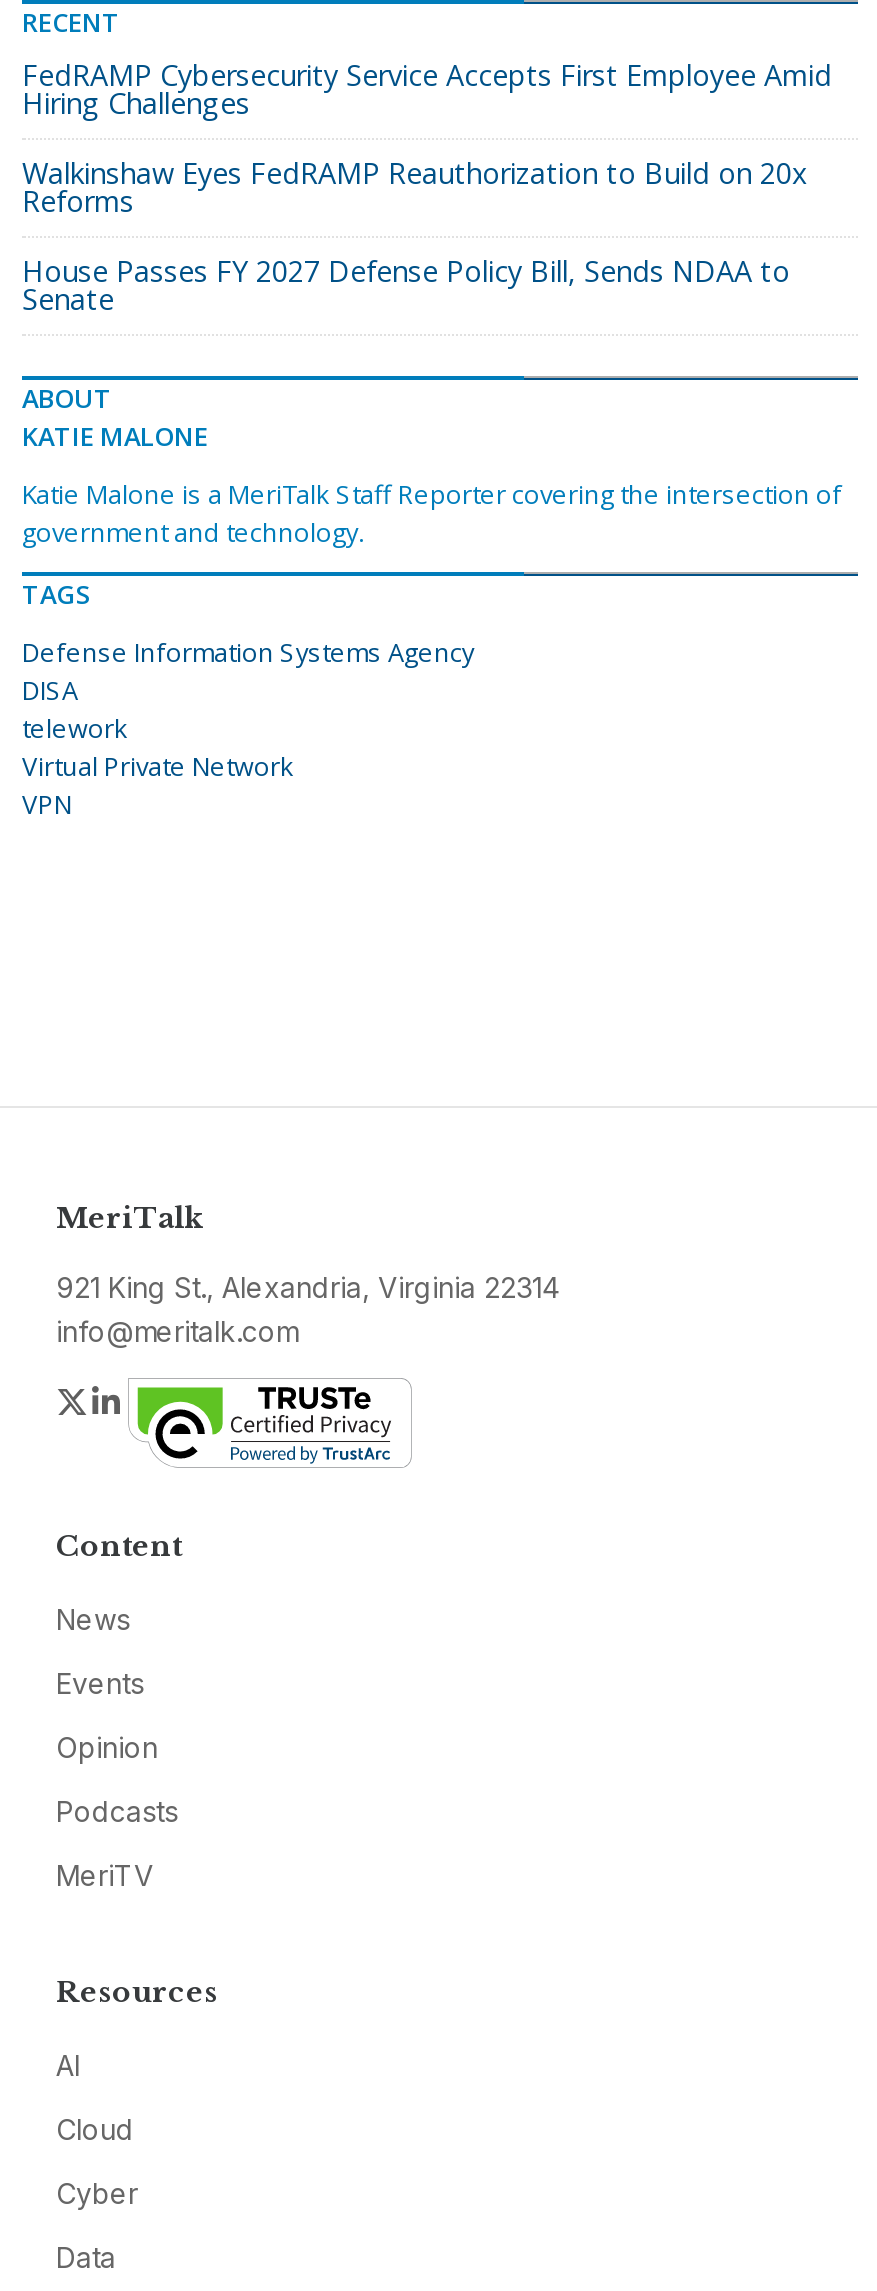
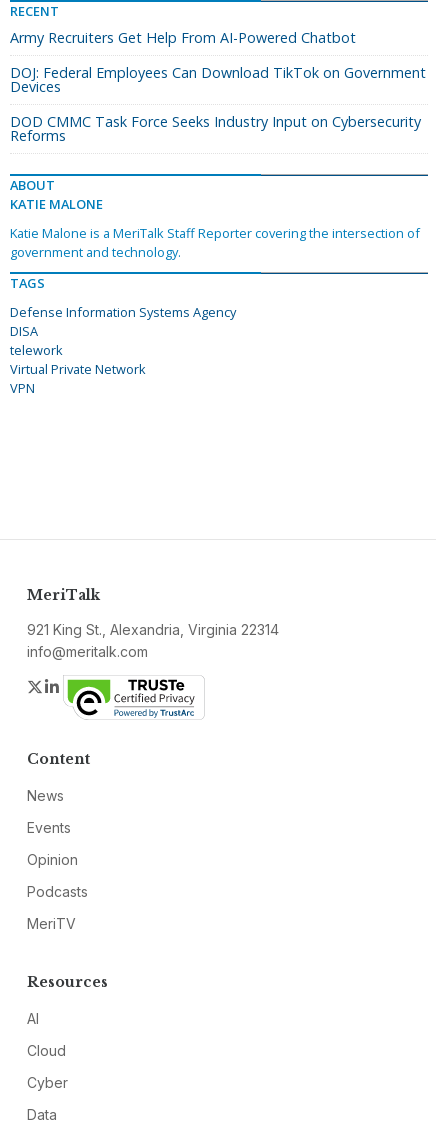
[22,56,832,192] FedRAMP Cybersecurity Service Accepts First Employee Amid | Hiring Challenges | Walkinshaw Eyes FedRAMP Reauthorization to Build on 20x -> [10,28,426,131] Army Recruiters Get Help From AI-Powered Chatbot | DOJ: Federal Employees Can Download TikTok on Government | Devices | DOD CMMC Task Force Seeks Industry Input on Cybersecurity
moved [22,182,134,220] -> [10,126,66,145]: Reforms
[22,252,790,318] House Passes FY 2027 Defense Policy Bill, Sends NDAA to | Senate -> none

